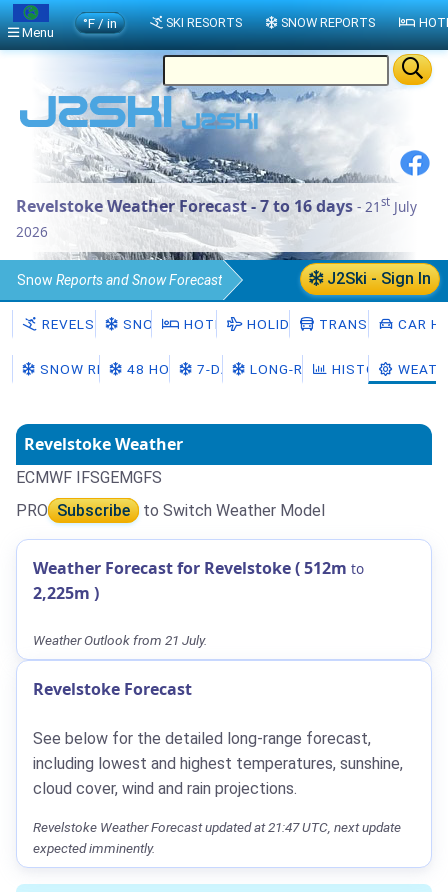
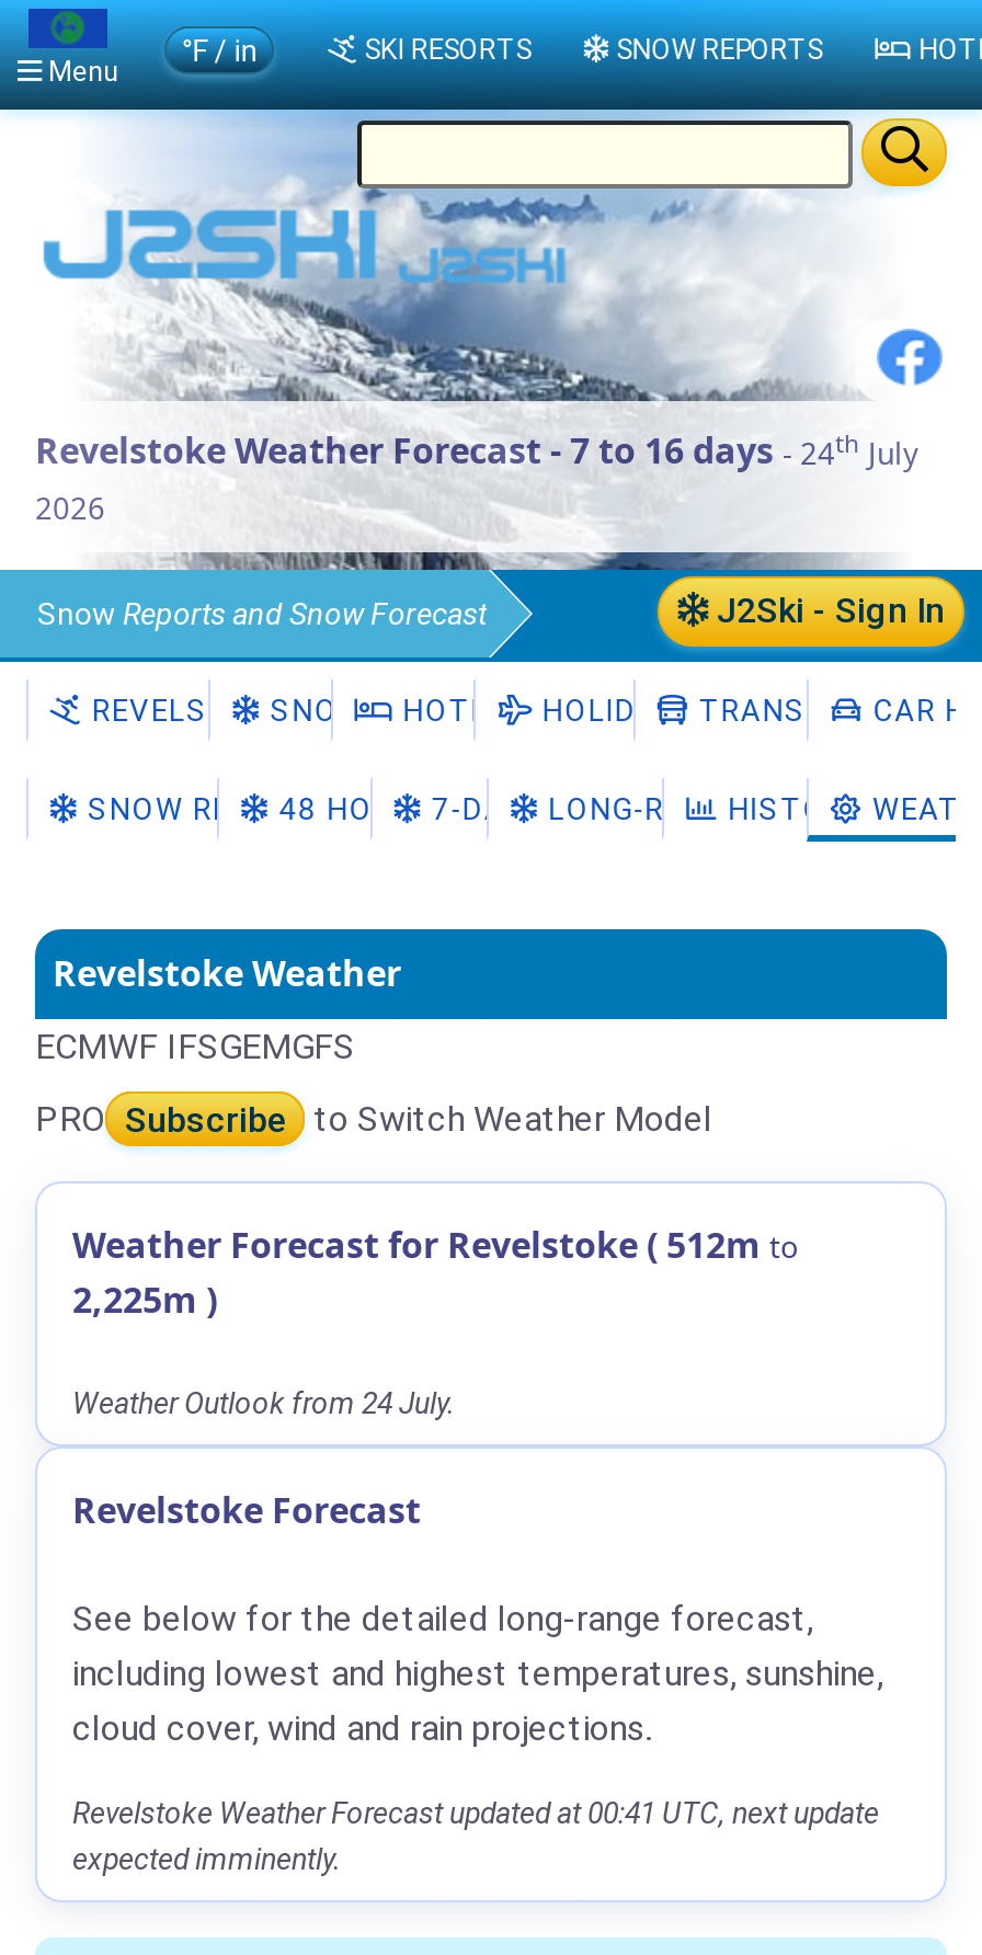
[16,194,417,217] Revelstoke Weather Forecast - 7 to 16 days - 21st July -> [35,426,918,475] Revelstoke Weather Forecast - 7 to 16 days - 24th July
[33,632,207,648] Weather Outlook from 21 July. -> [72,1385,454,1420] Weather Outlook from 24 July.
[33,819,401,835] Revelstoke Weather Forecast updated at 21:47 UTC, next update -> [72,1795,879,1830] Revelstoke Weather Forecast updated at 00:41 UTC, next update

